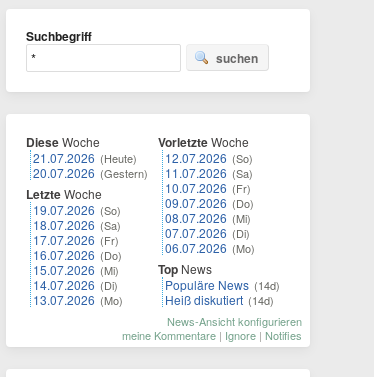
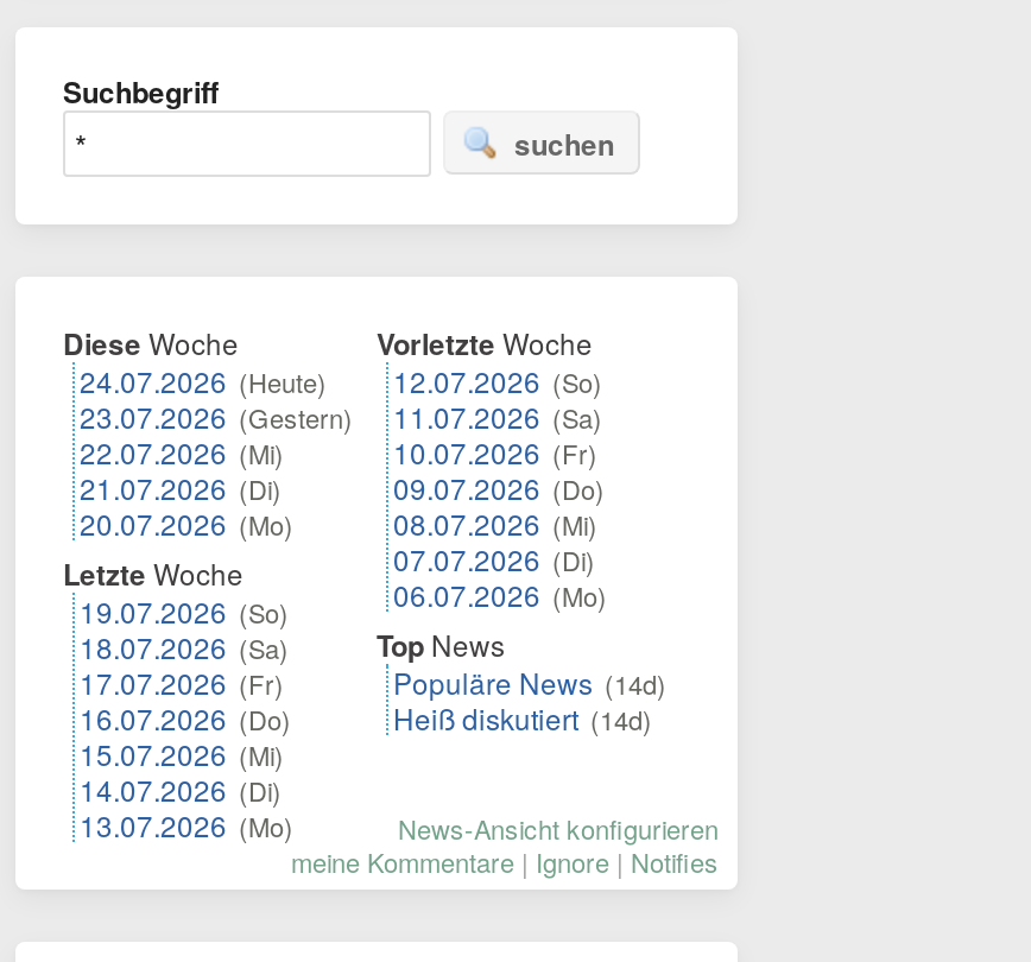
[33,149,148,181] 21.07.2026 (Heute) | 20.07.2026 (Gestern) -> [80,360,353,543] 24.07.2026 (Heute) | 23.07.2026 (Gestern) | 22.07.2026 (Mi) | 21.07.2026 (Di) | 20.07.2026 (Mo)
moved [26,185,123,308] -> [63,552,293,844]: Letzte Woche | 19.07.2026 (So) | 18.07.2026 (Sa) | 17.07.2026 (Fr) | 16.07.2026 (Do) | 15.07.2026 (Mi) | 14.07.2026 (Di) | 13.07.2026 (Mo)

